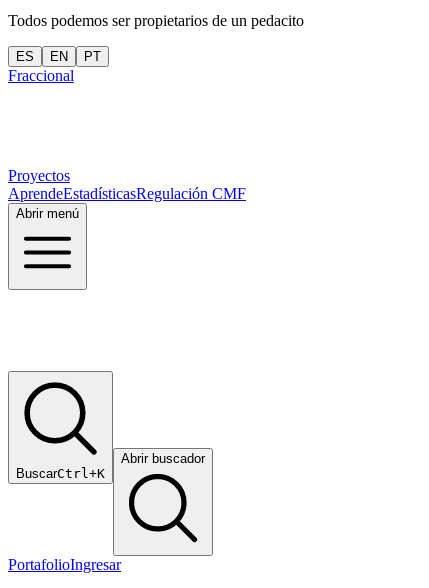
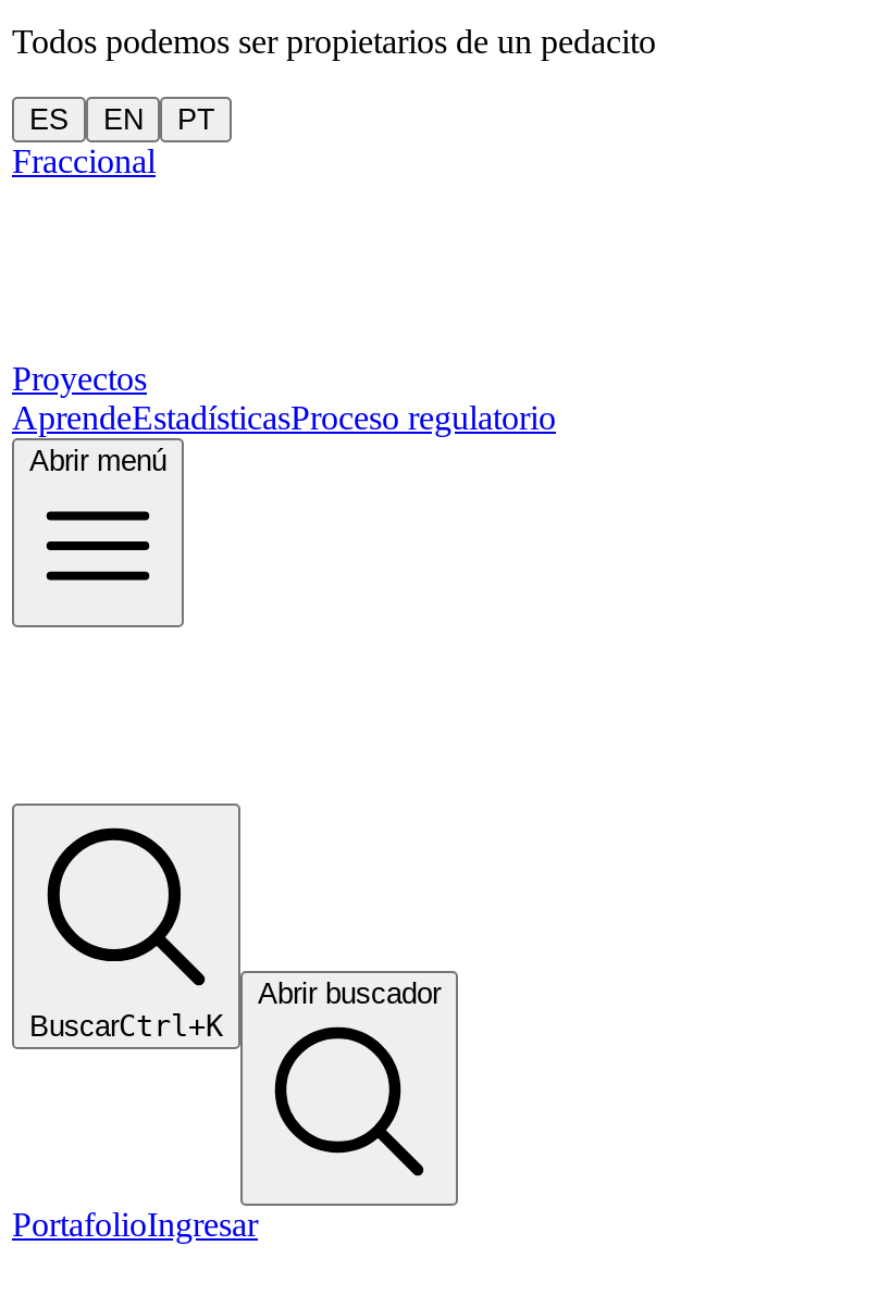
[8,185,246,202] AprendeEstadísticasRegulación CMF -> [12,398,556,435] AprendeEstadísticasProceso regulatorio

